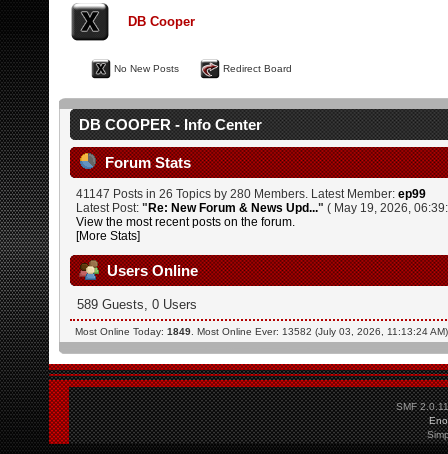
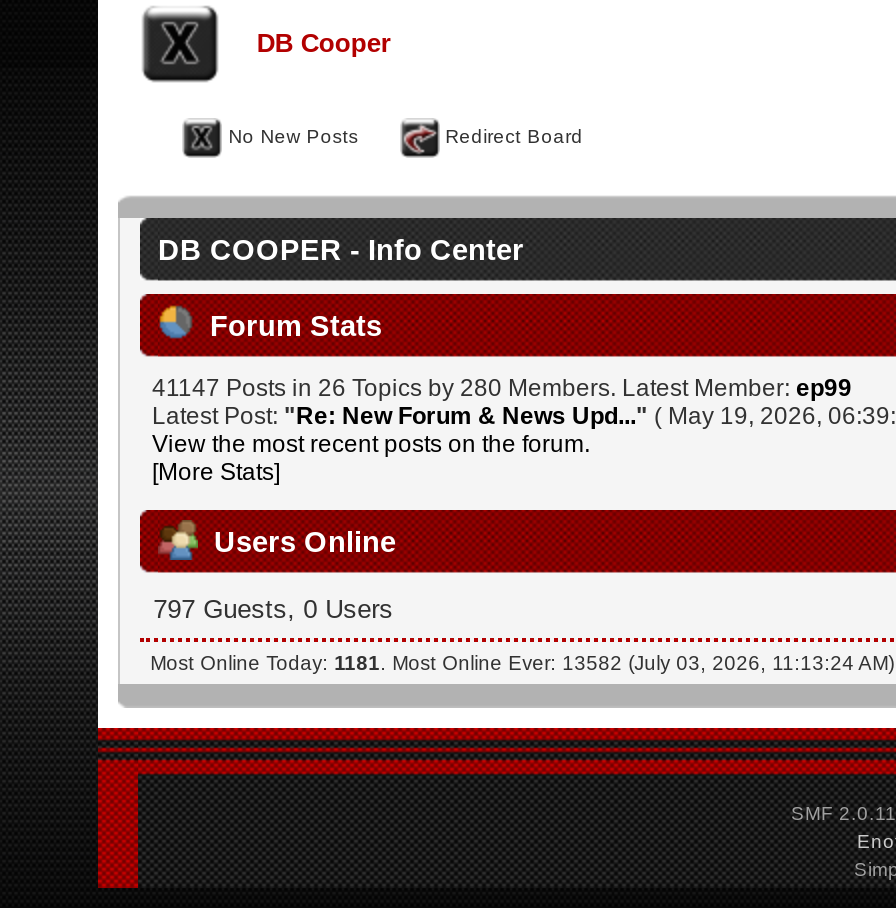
[77,297,197,312] 589 Guests, 0 Users -> [153,594,393,624] 797 Guests, 0 Users
[75,326,448,337] Most Online Today: 1849. Most Online Ever: 13582 (July 03, 2026, 11:13:24 AM) -> [150,652,894,674] Most Online Today: 1181. Most Online Ever: 13582 (July 03, 2026, 11:13:24 AM)

